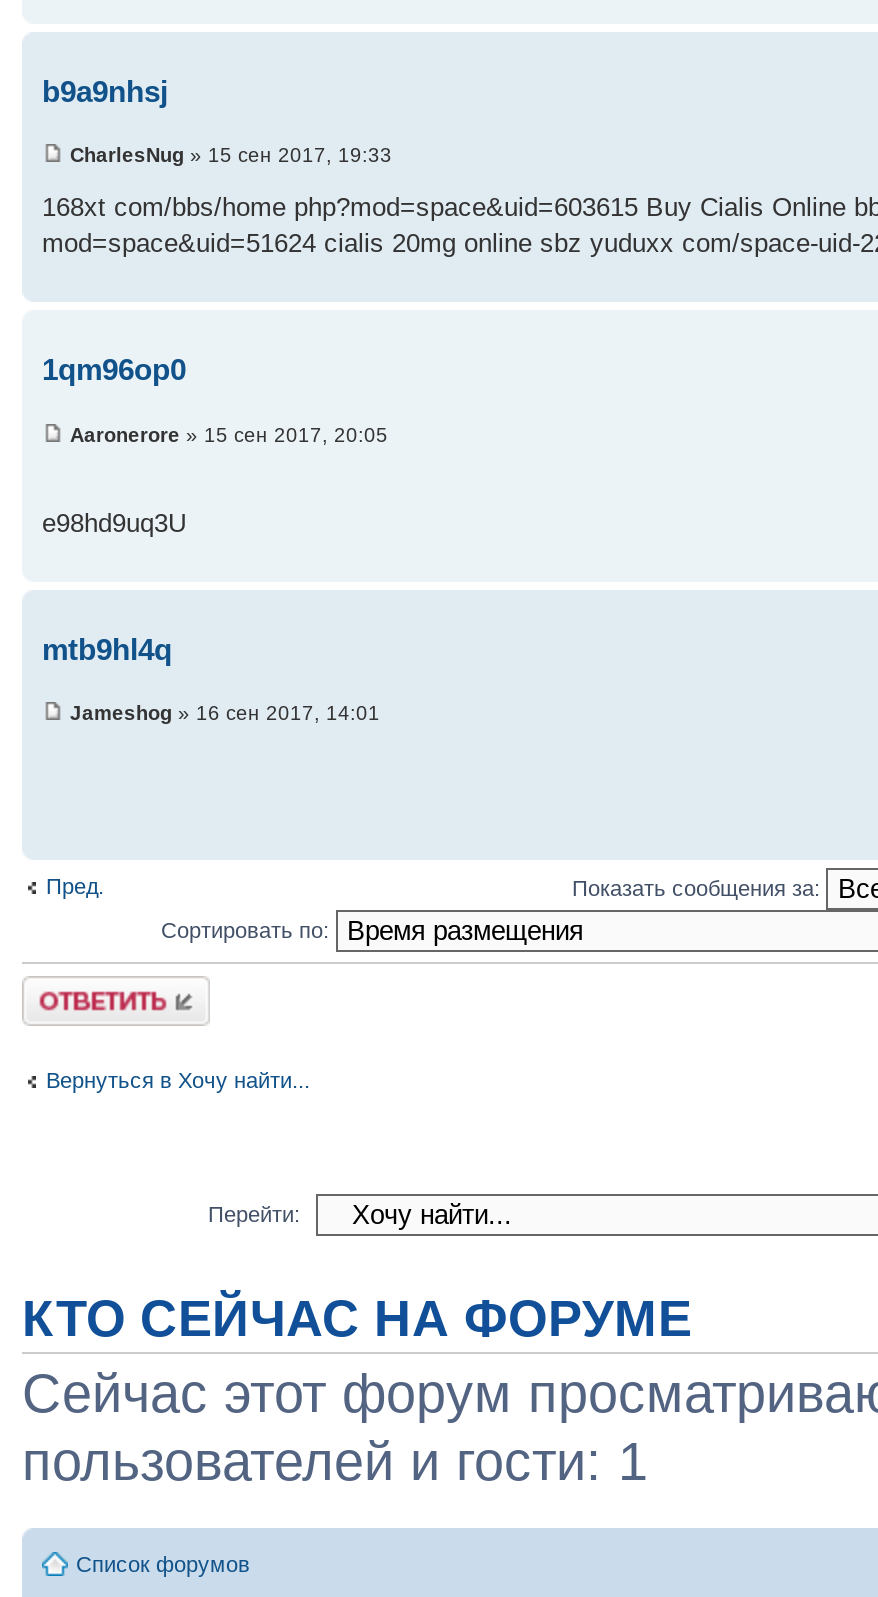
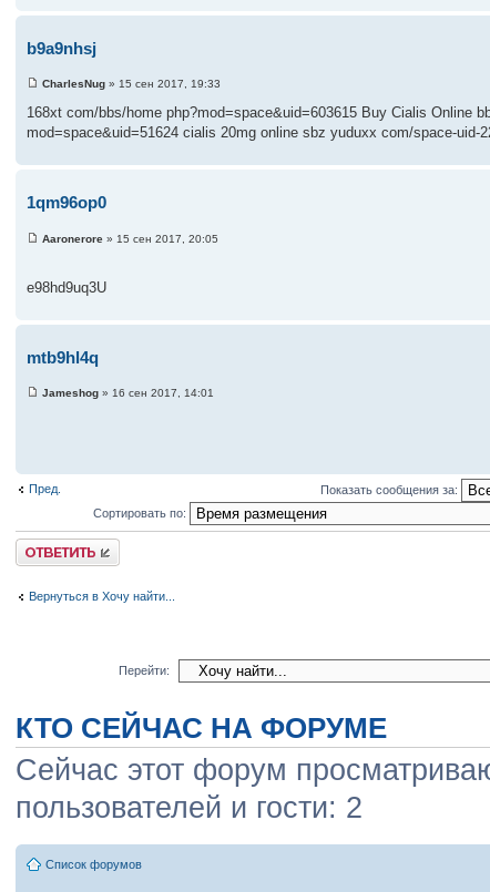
[22,1431,648,1491] пользователей и гости: 1 -> [16,791,363,824] пользователей и гости: 2

